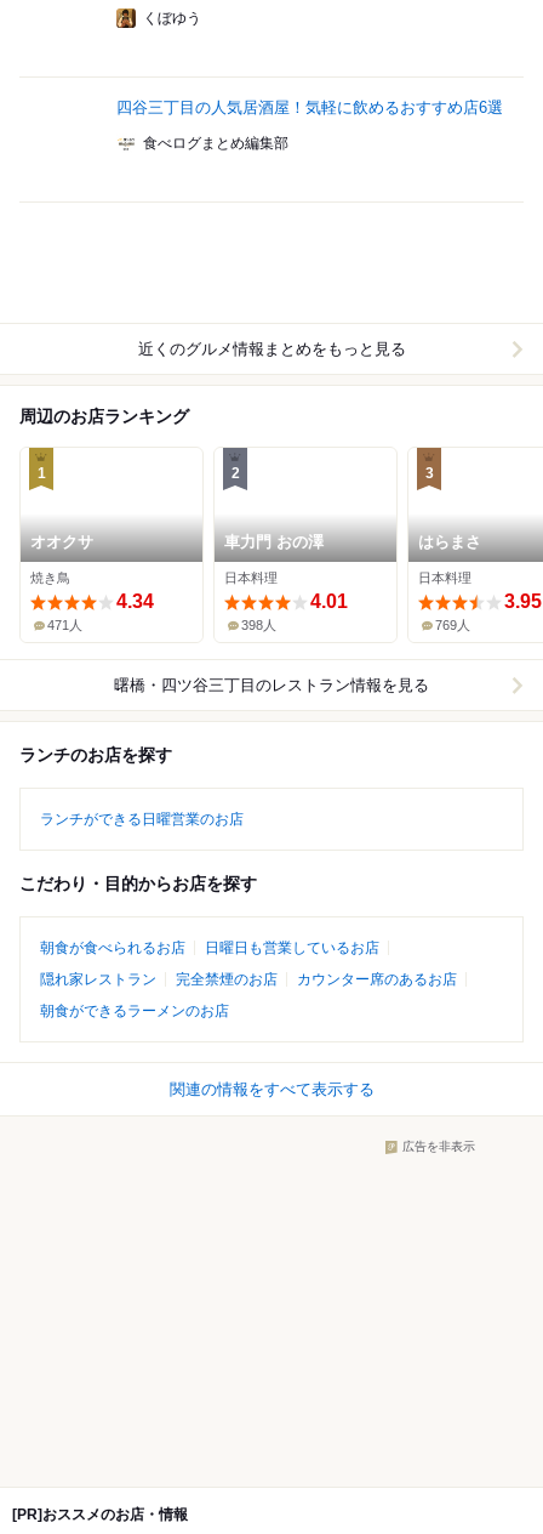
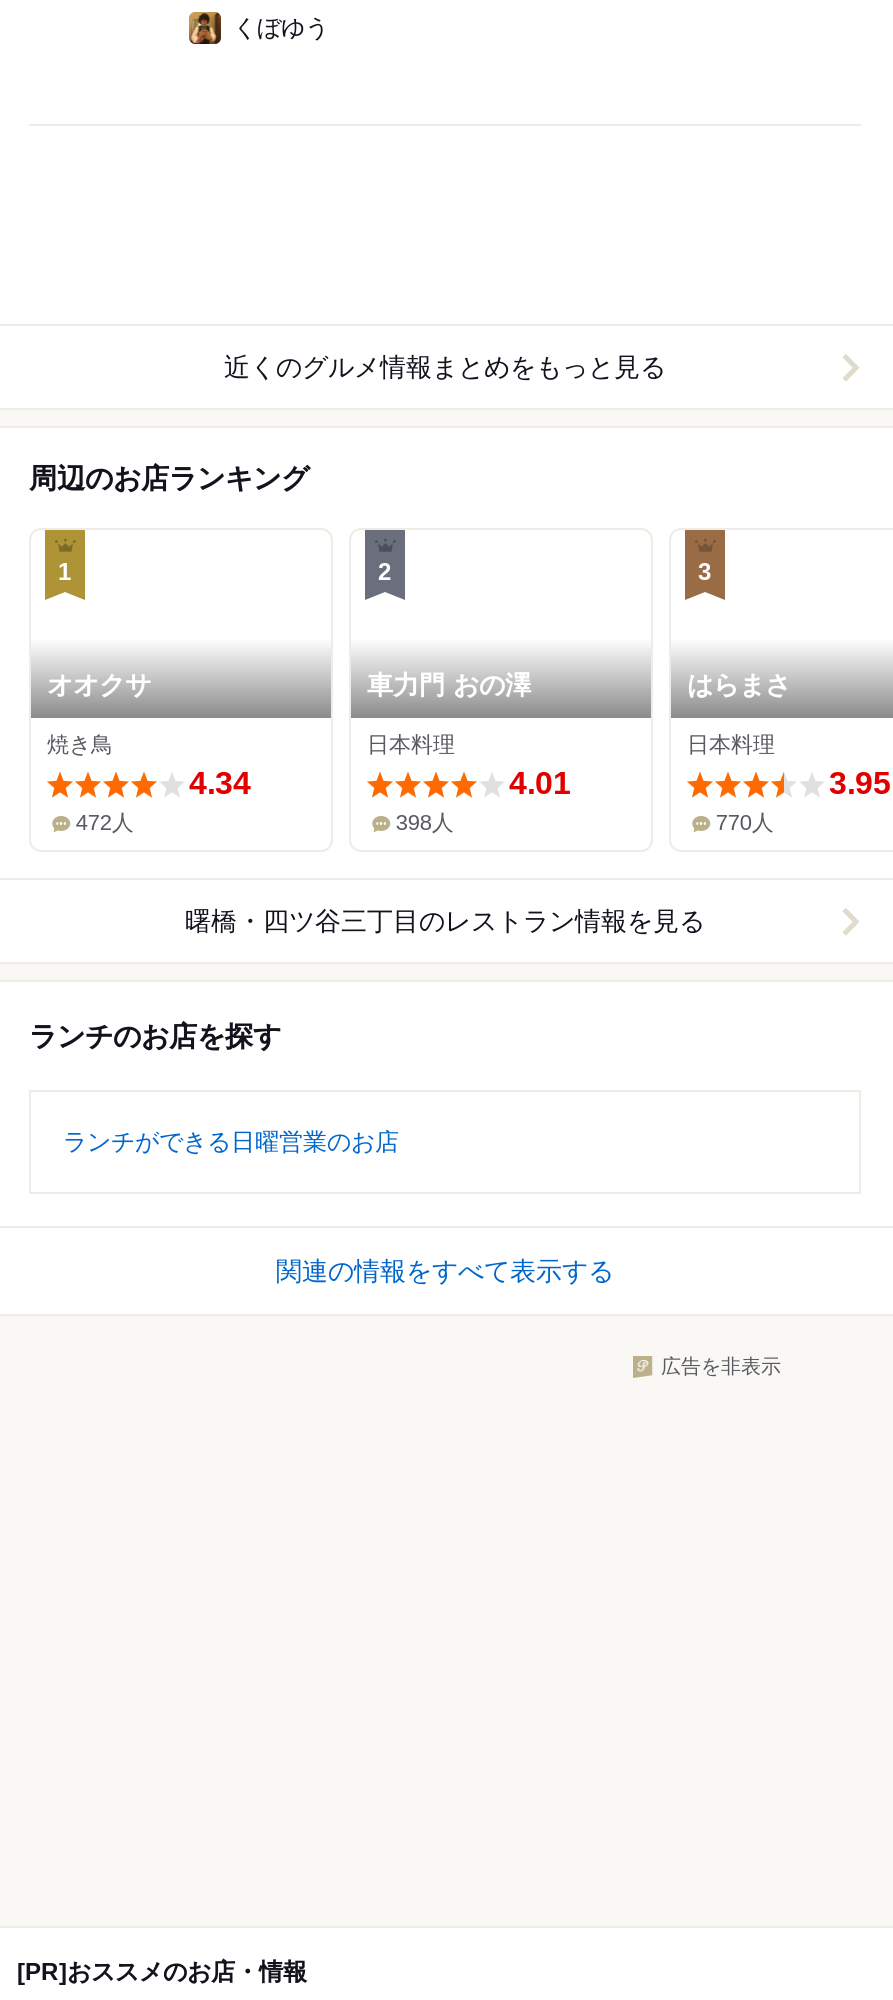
[116,99,503,152] 四谷三丁目の人気居酒屋！気軽に飲めるおすすめ店6選 | 食べログまとめ編集部 -> none
[48,618,83,633] 471人 -> [76,811,134,835] 472人
[436,618,471,633] 769人 -> [716,811,774,835] 770人
[19,874,457,1020] こだわり・目的からお店を探す | 朝食が食べられるお店 | 日曜日も営業しているお店 | 隠れ家レストラン | 完全禁煙のお店 | カウンター席のあるお店 | 朝食ができるラーメンのお店 -> none

